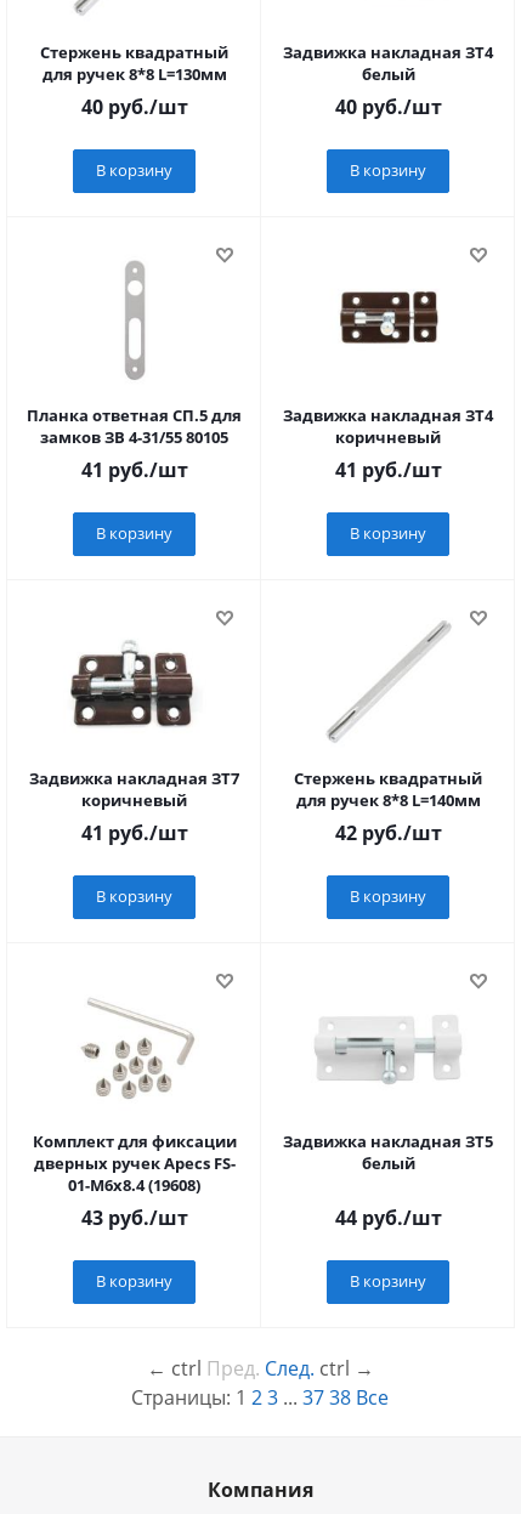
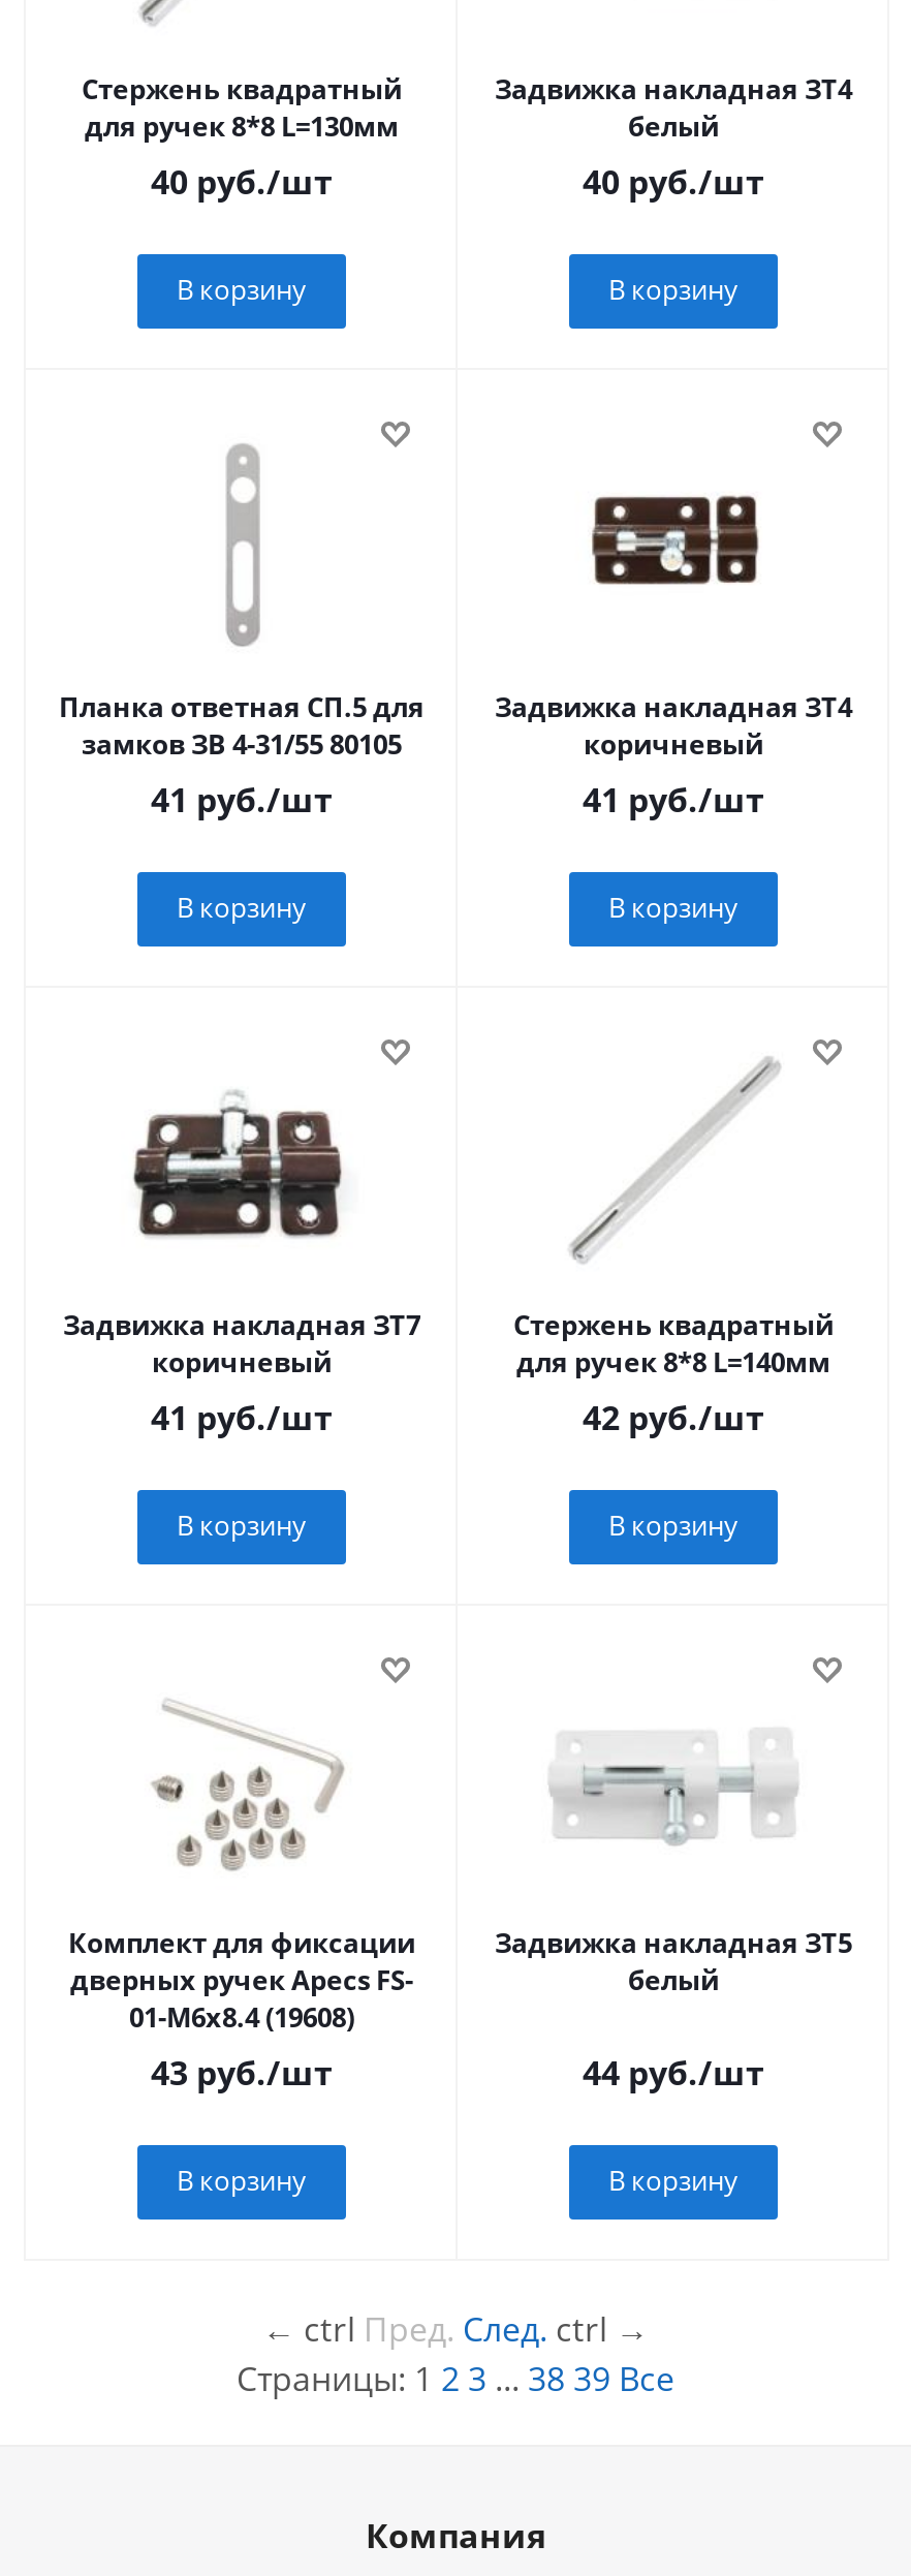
[131,1384,389,1411] Страницы: 1 2 3... 37 38 Все -> [237,2356,674,2401] Страницы: 1 2 3... 38 39 Все

